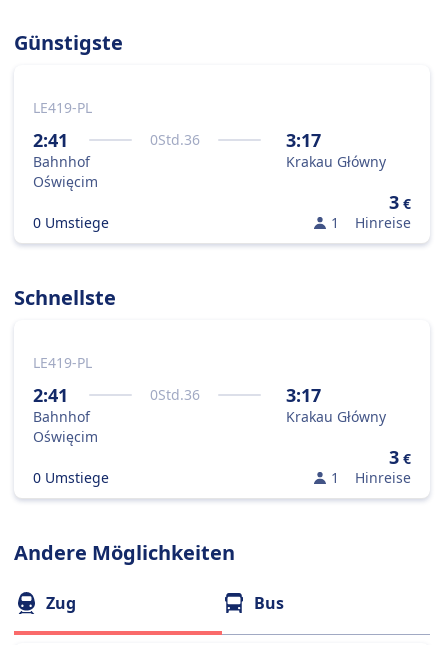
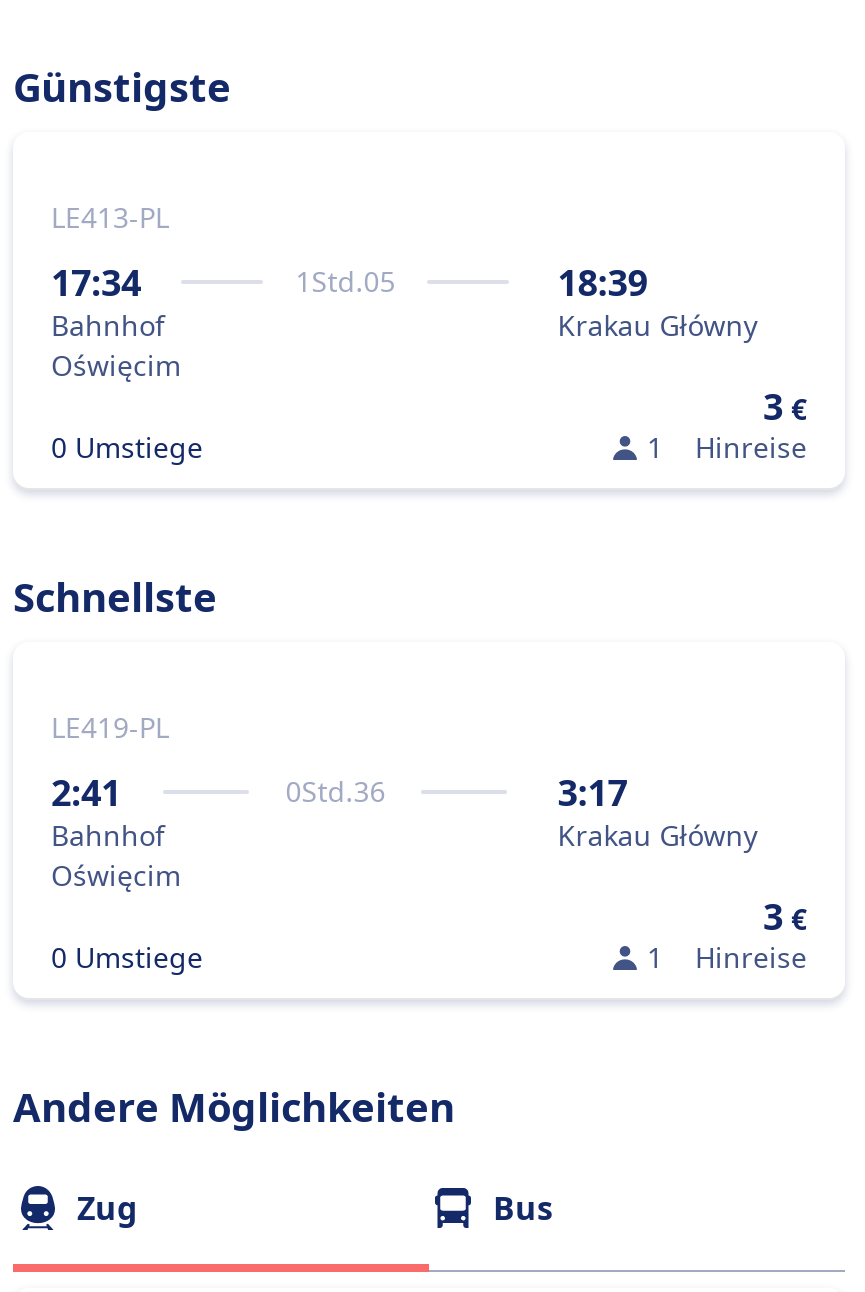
[33,98,92,117] LE419-PL -> [51,198,169,236] LE413-PL
[33,128,200,152] 2:41 | 0 Std.36 -> [51,258,395,306] 17:34 | 1 Std.05
[286,128,321,152] 3:17 -> [558,258,648,306] 18:39

